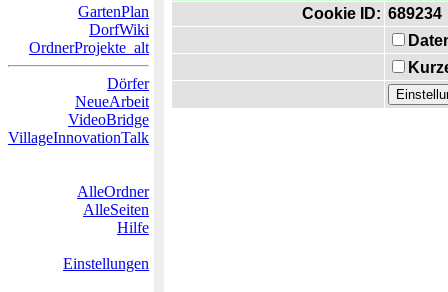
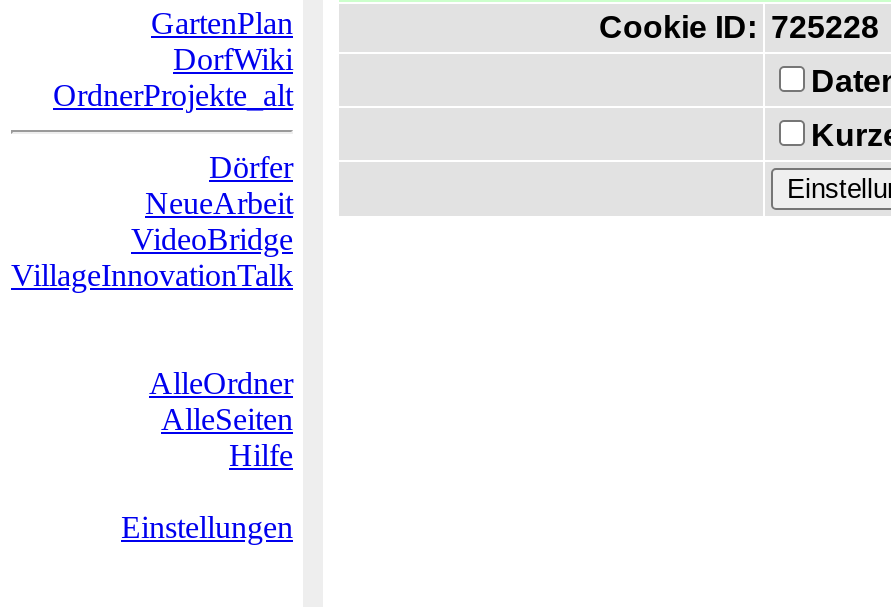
[302,5,442,22] Cookie ID: 689234 -> [599,10,879,44] Cookie ID: 725228

